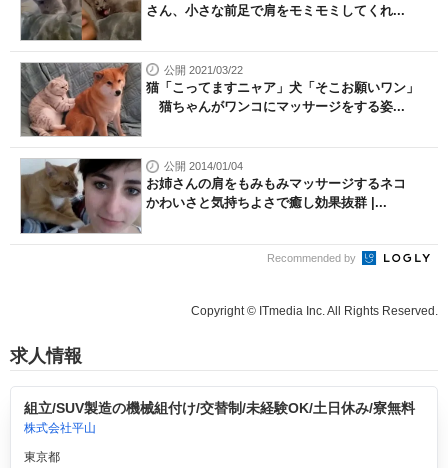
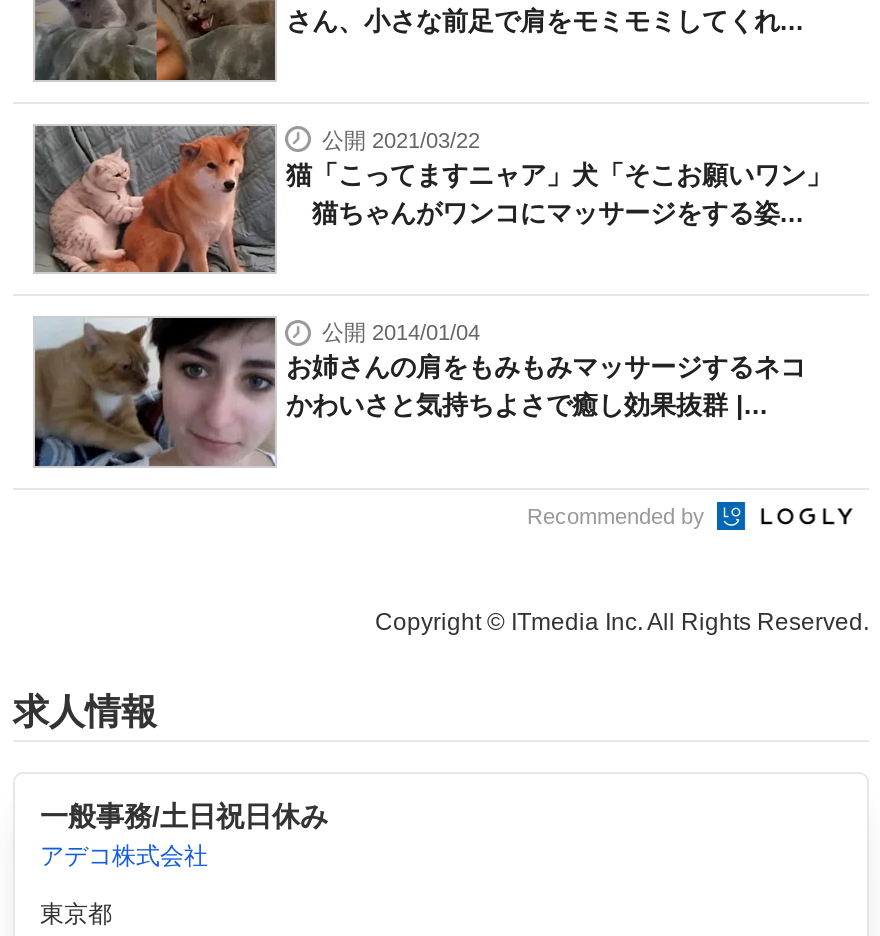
[23,400,414,435] 組立/SUV製造の機械組付け/交替制/未経験OK/土日休み/寮無料 | 株式会社平山 -> [40,801,328,871] 一般事務/土日祝日休み | アデコ株式会社

